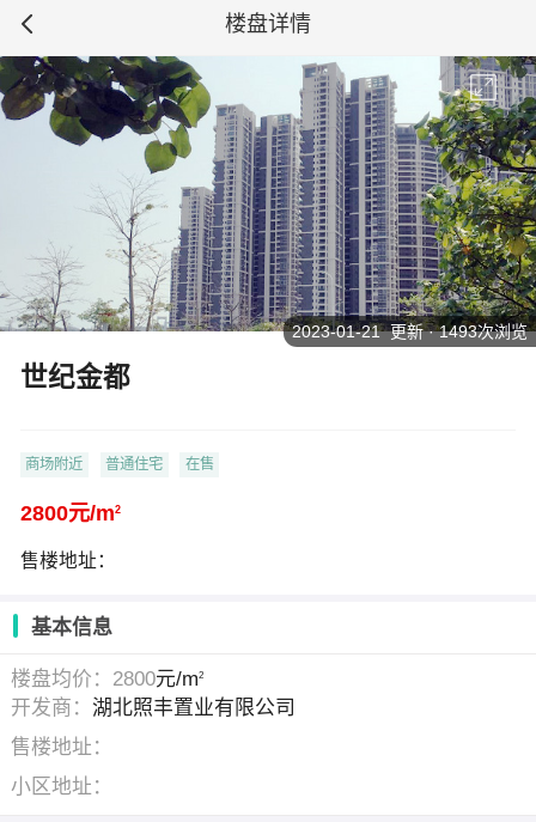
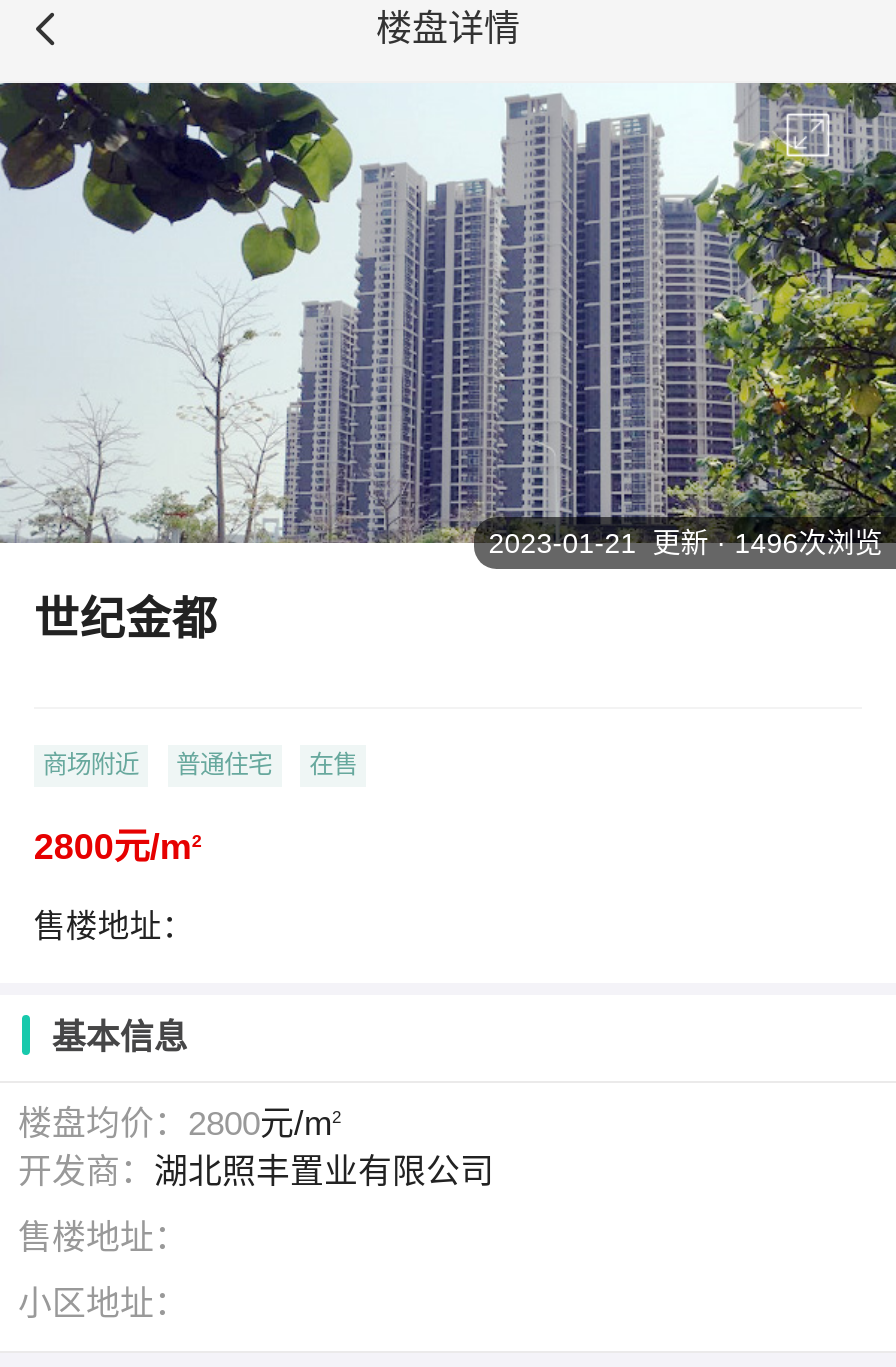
[292,322,528,341] 2023-01-21 更新 · 1493次浏览 -> [488,527,882,559] 2023-01-21 更新 · 1496次浏览

